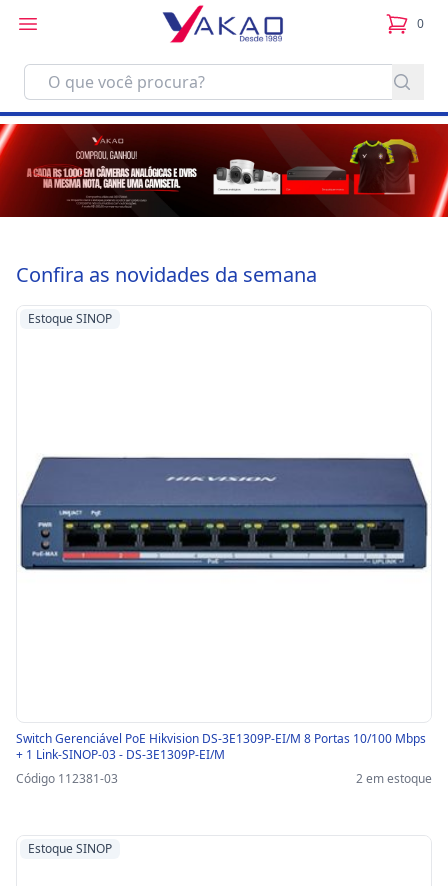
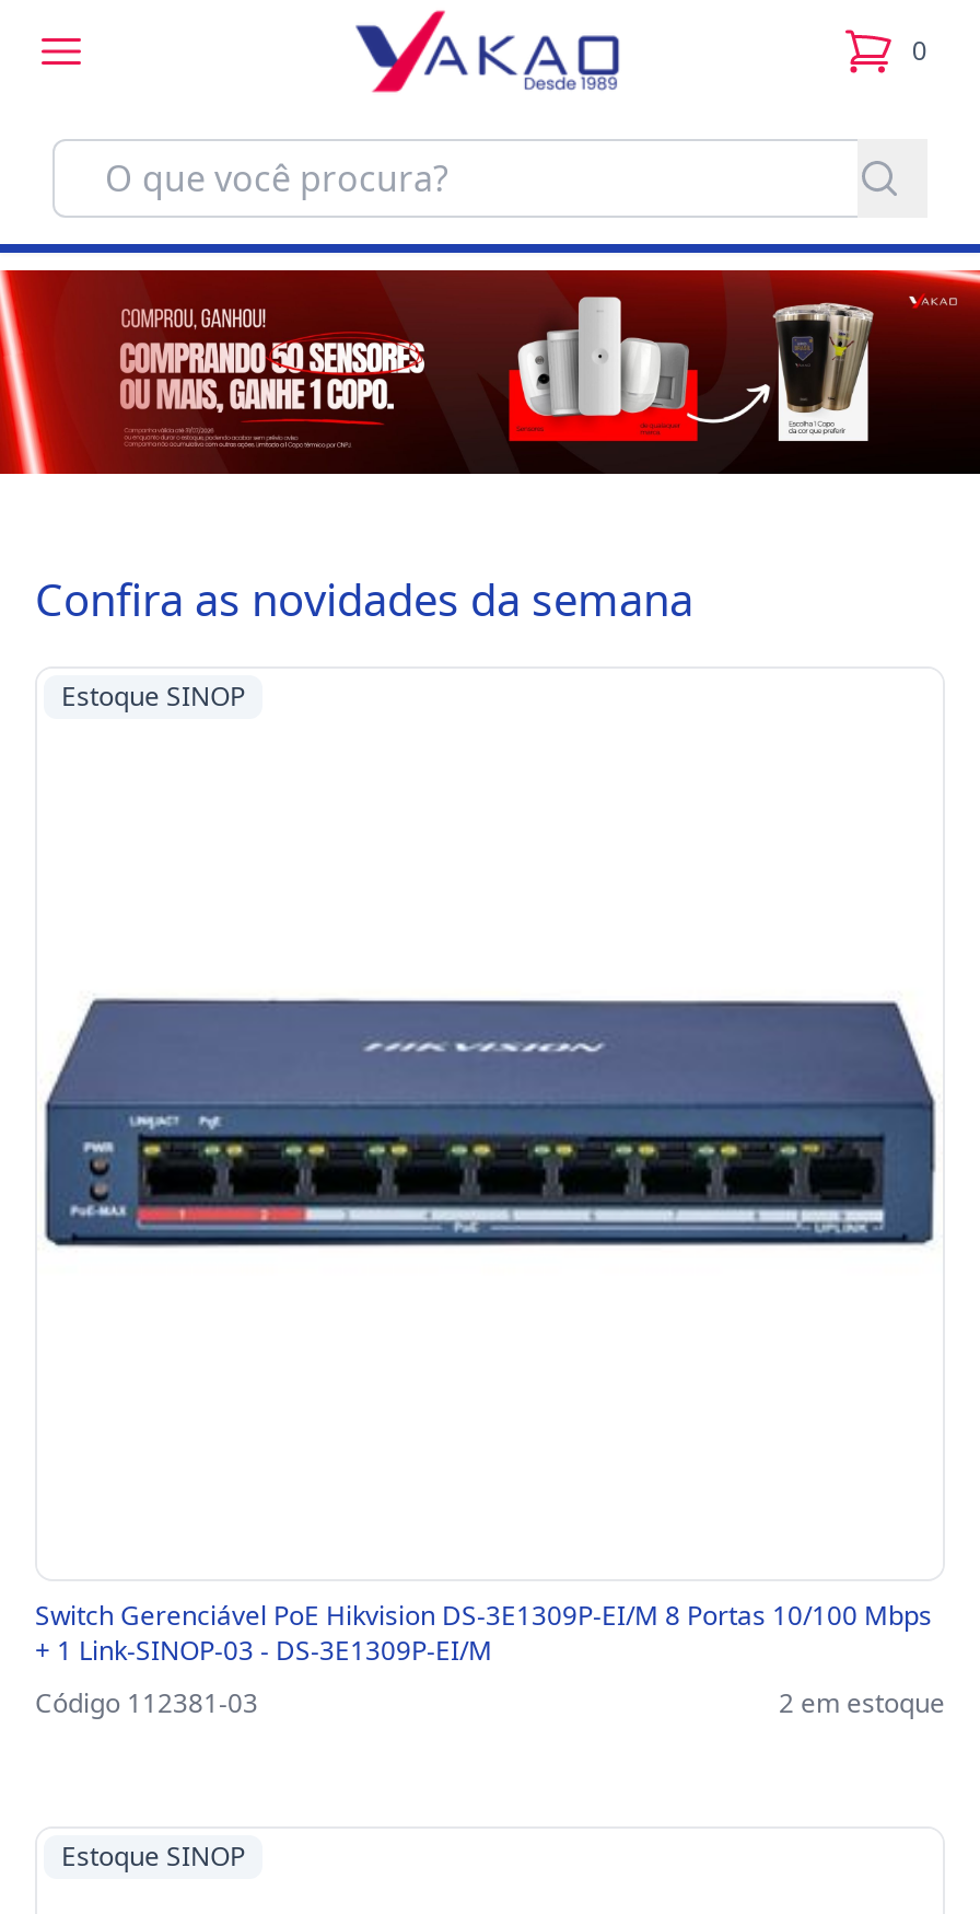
[3,123,445,218] [image] -> [7,268,973,476] [image]

